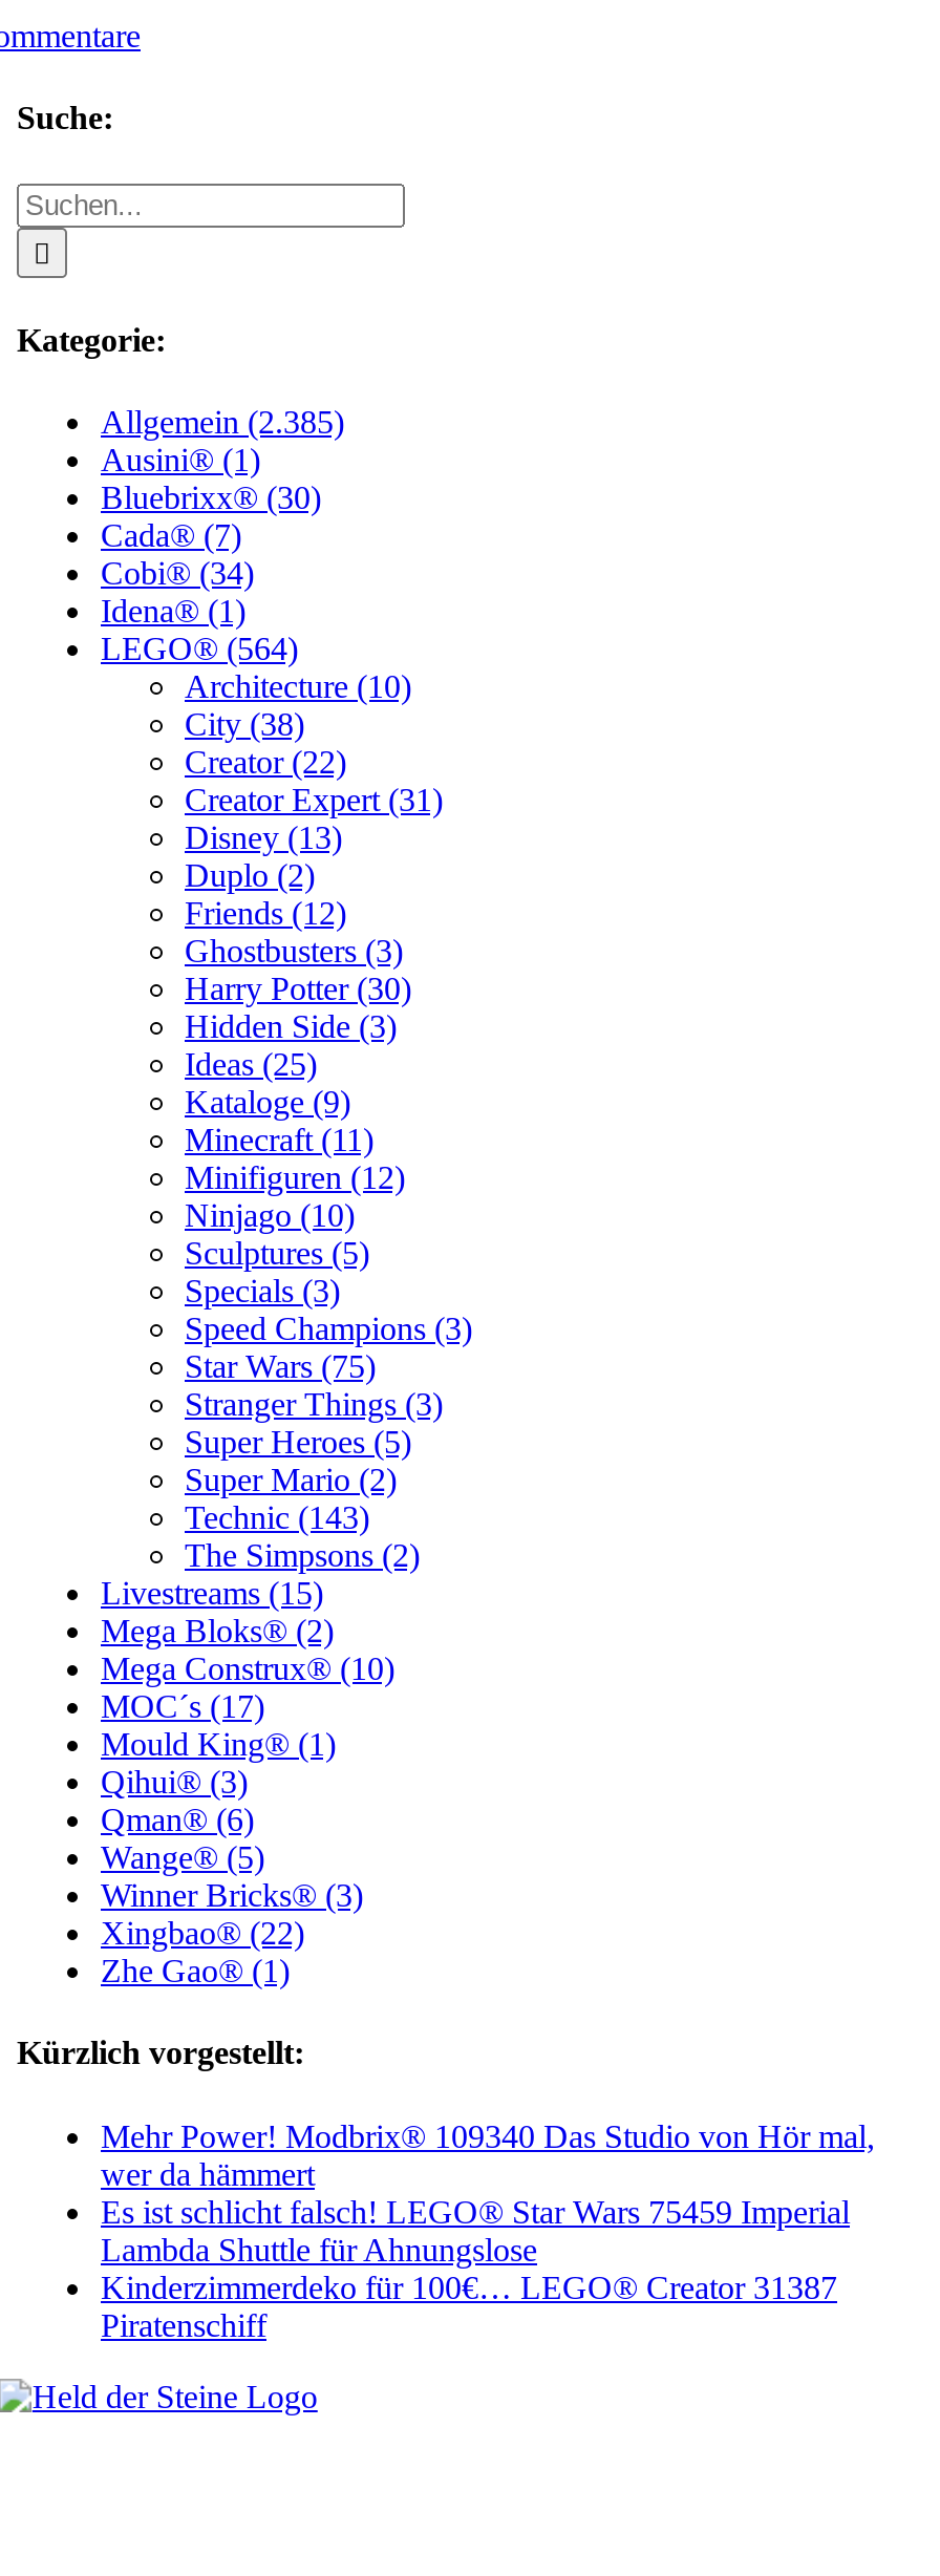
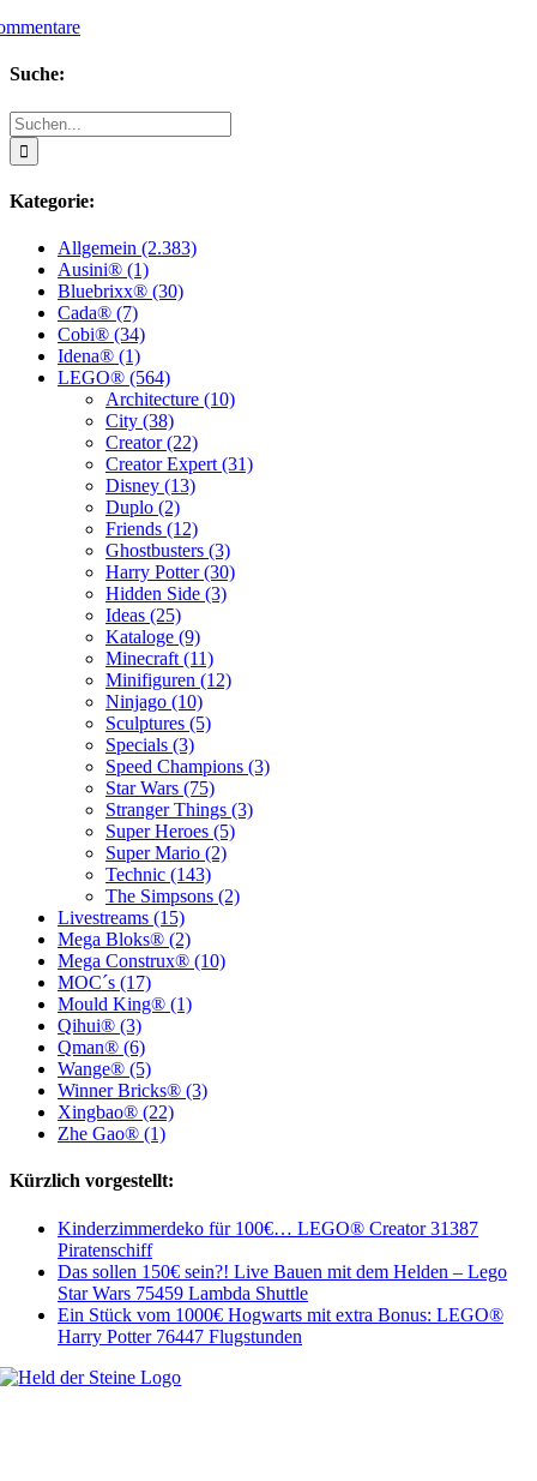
[101,404,344,440] Allgemein (2.385) -> [58,238,197,258] Allgemein (2.383)
[101,2118,875,2267] Mehr Power! Modbrix® 109340 Das Studio von Hör mal, | wer da hämmert | Es ist schlicht falsch! LEGO® Star Wars 75459 Imperial | Lambda Shuttle für Ahnungslose -> none
moved [101,2269,837,2342] -> [58,1218,478,1260]: Kinderzimmerdeko für 100€… LEGO® Creator 31387 | Piratenschiff
none -> [58,1261,507,1346] Das sollen 150€ sein?! Live Bauen mit dem Helden – Lego | Star Wars 75459 Lambda Shuttle | Ein Stück vom 1000€ Hogwarts mit extra Bonus: LEGO® | Harry Potter 76447 Flugstunden

